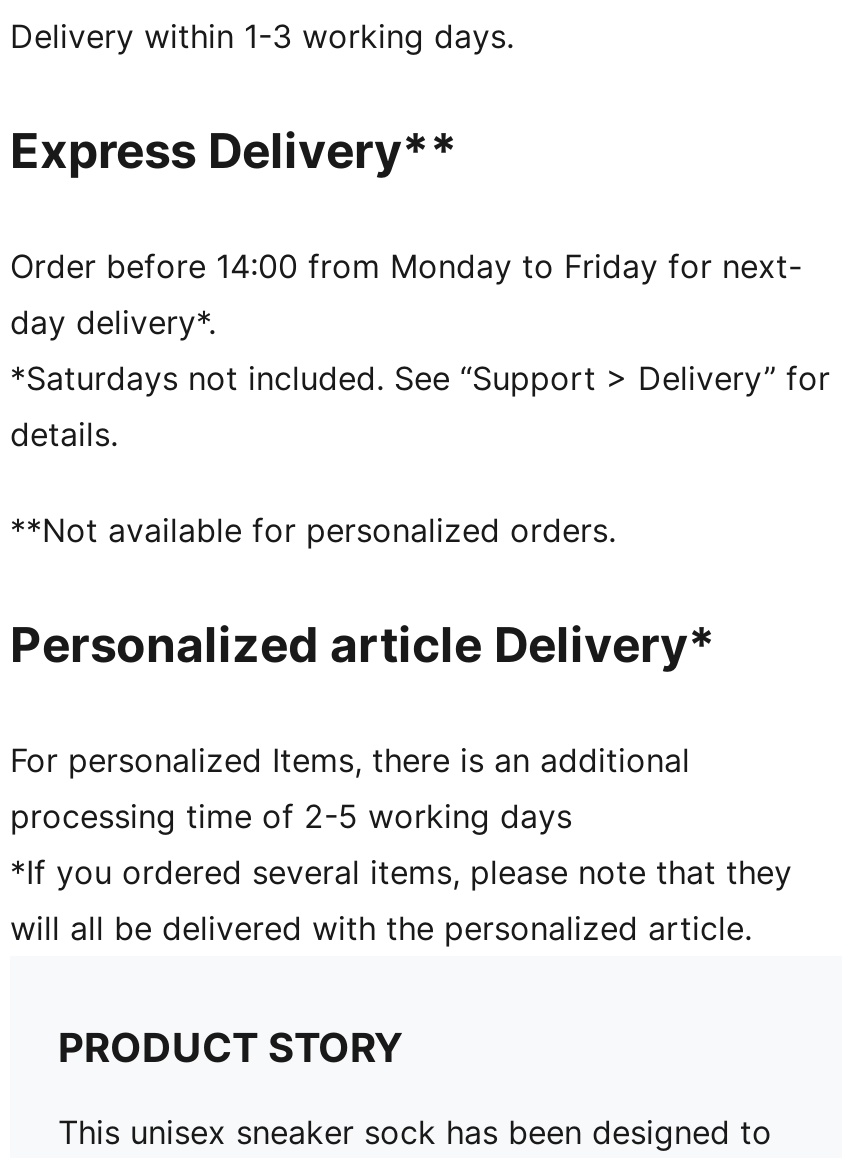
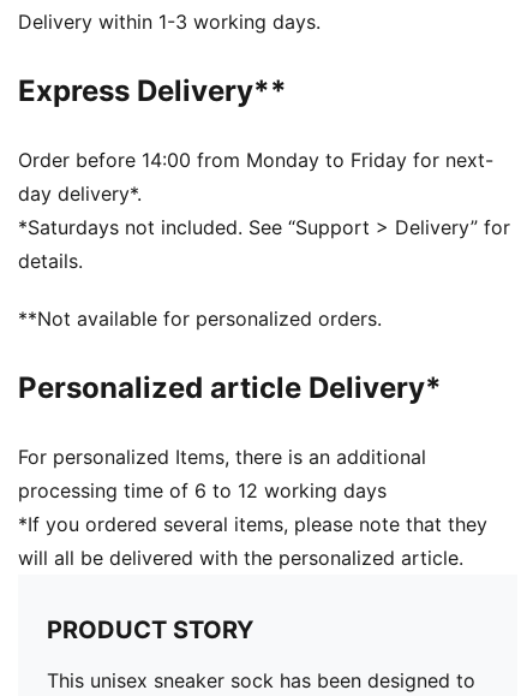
[10,796,572,836] processing time of 2-5 working days -> [18,478,387,502] processing time of 6 to 12 working days

